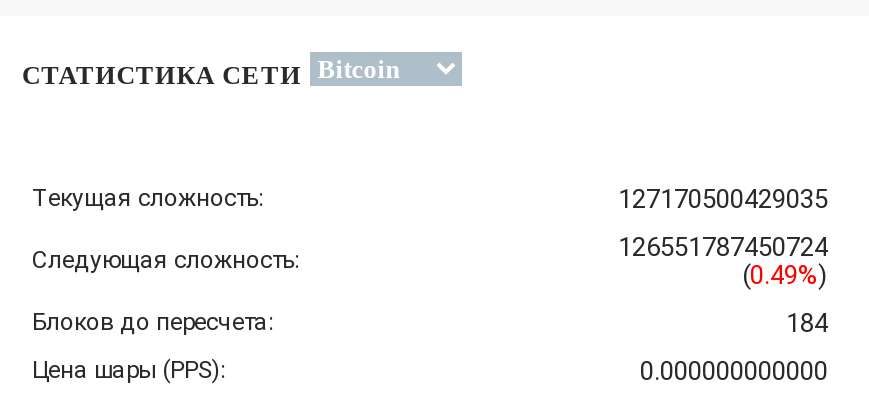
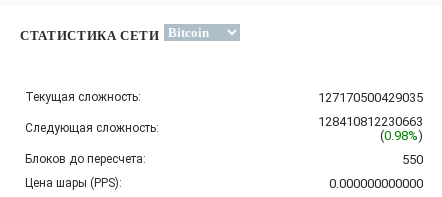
[618,232,828,262] 126551787450724 -> [318,114,423,129] 128410812230663
[742,260,828,290] (0.49%) -> [380,128,423,143] (0.98%)
[786,308,828,338] 184 -> [402,152,423,167] 550

